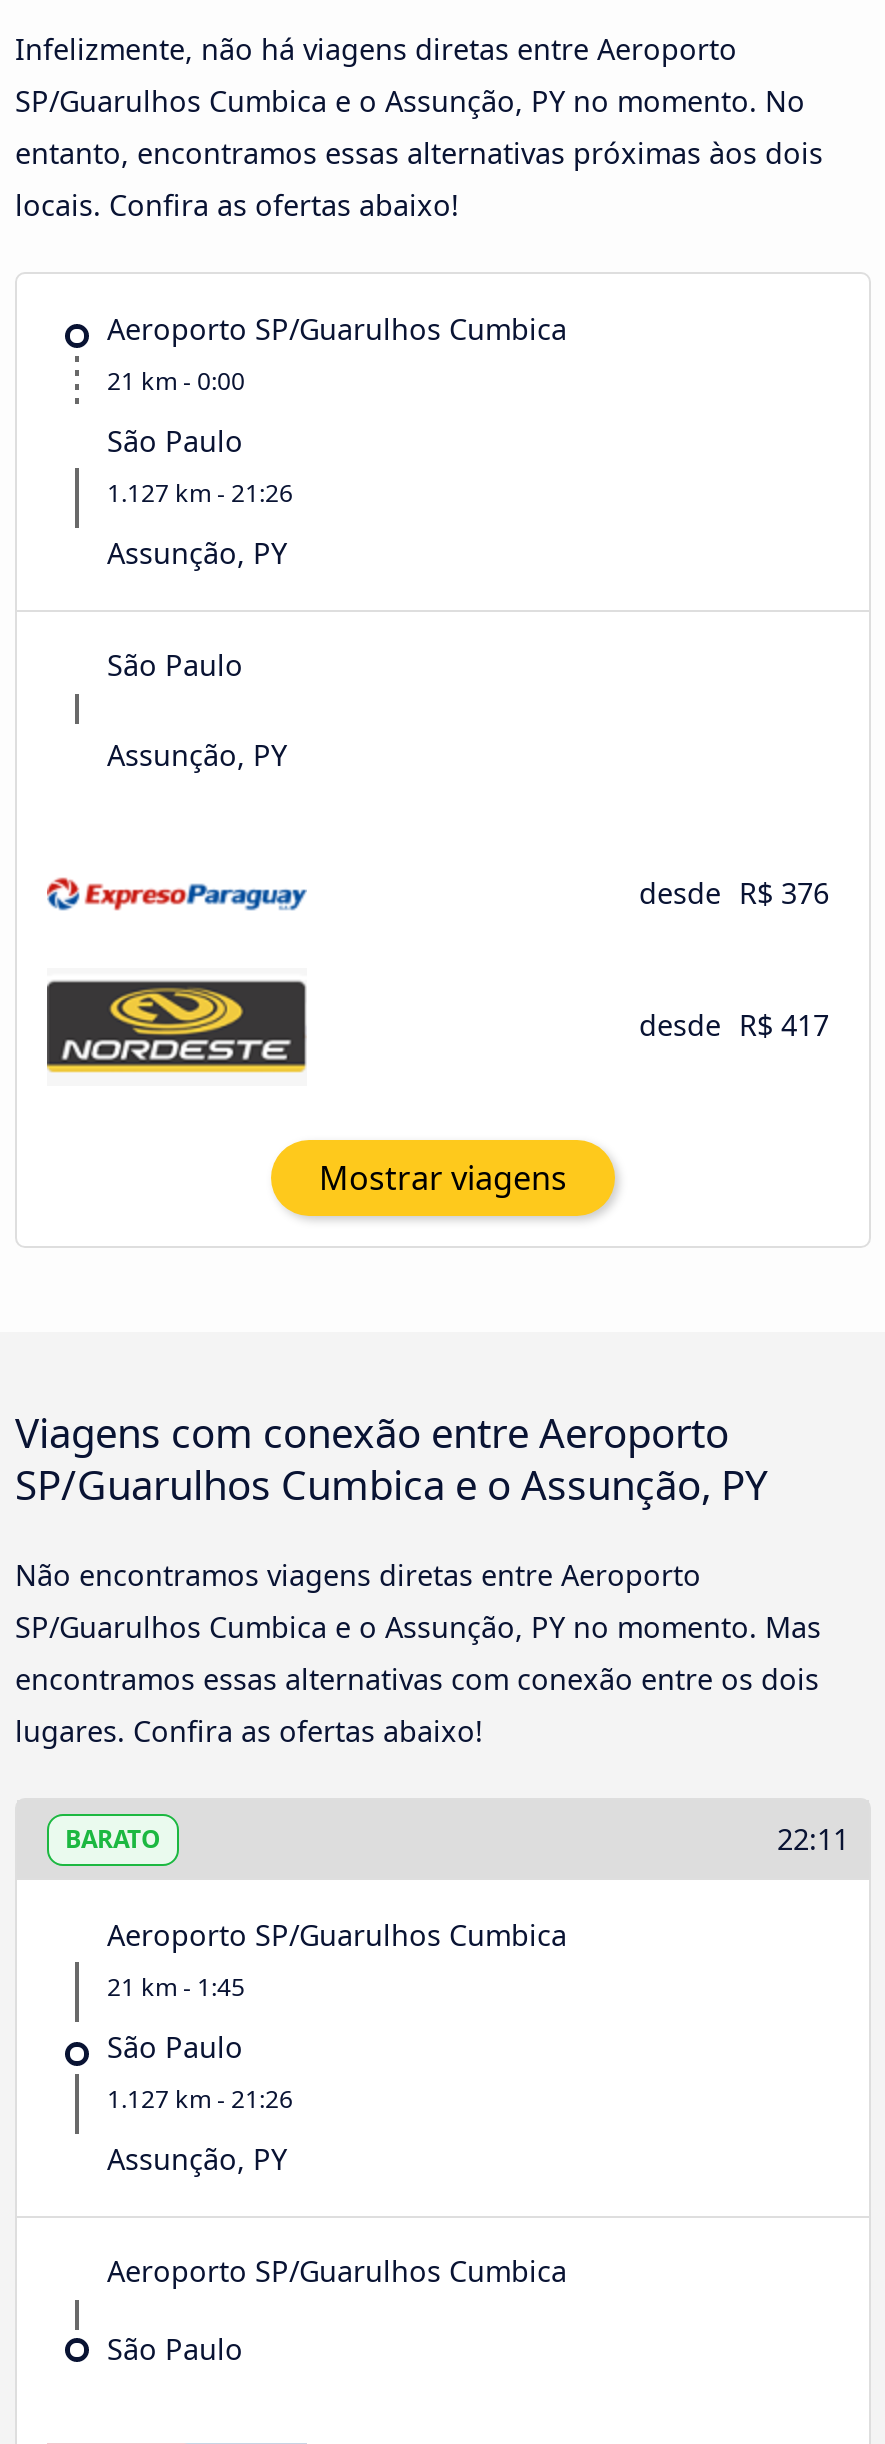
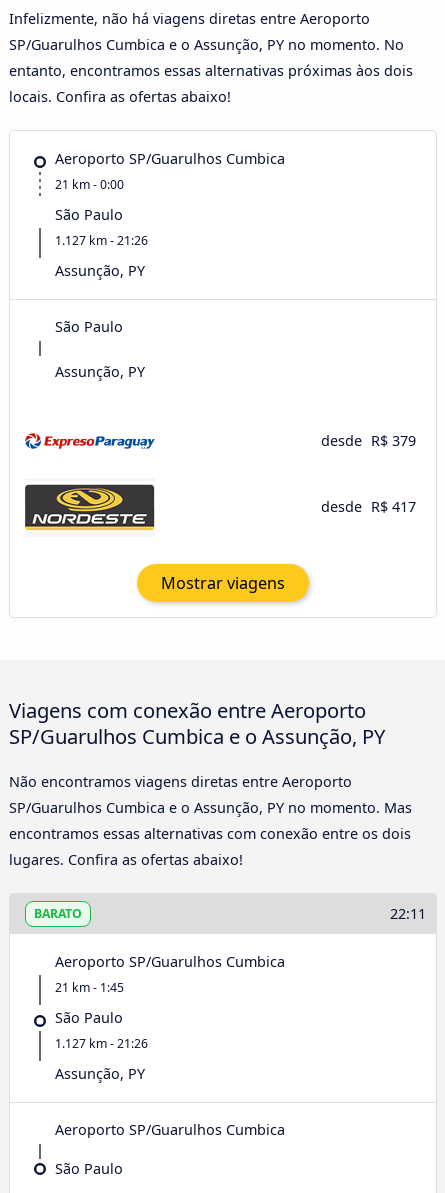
[639,875,829,913] desde R$ 376 -> [321,431,416,450] desde R$ 379

